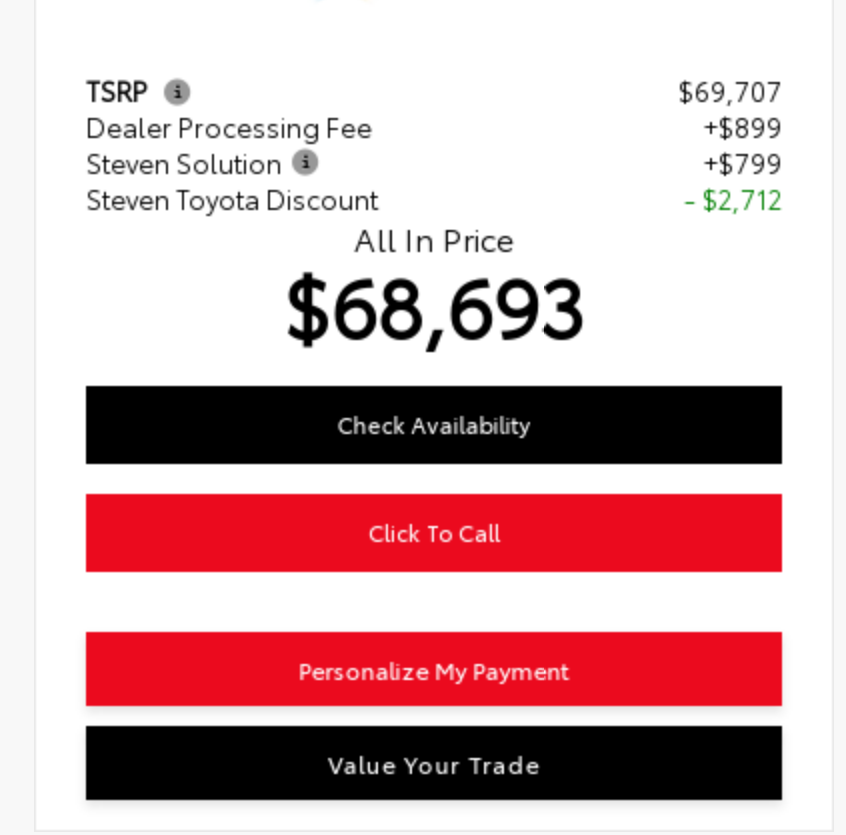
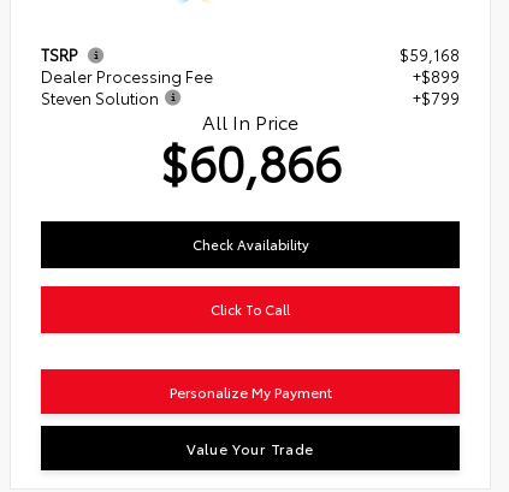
[678,71,782,107] $69,707 -> [399,43,460,64] $59,168
[86,179,782,215] Steven Toyota Discount | - $2,712 -> none
[283,245,585,359] $68,693 -> [159,126,341,194] $60,866

